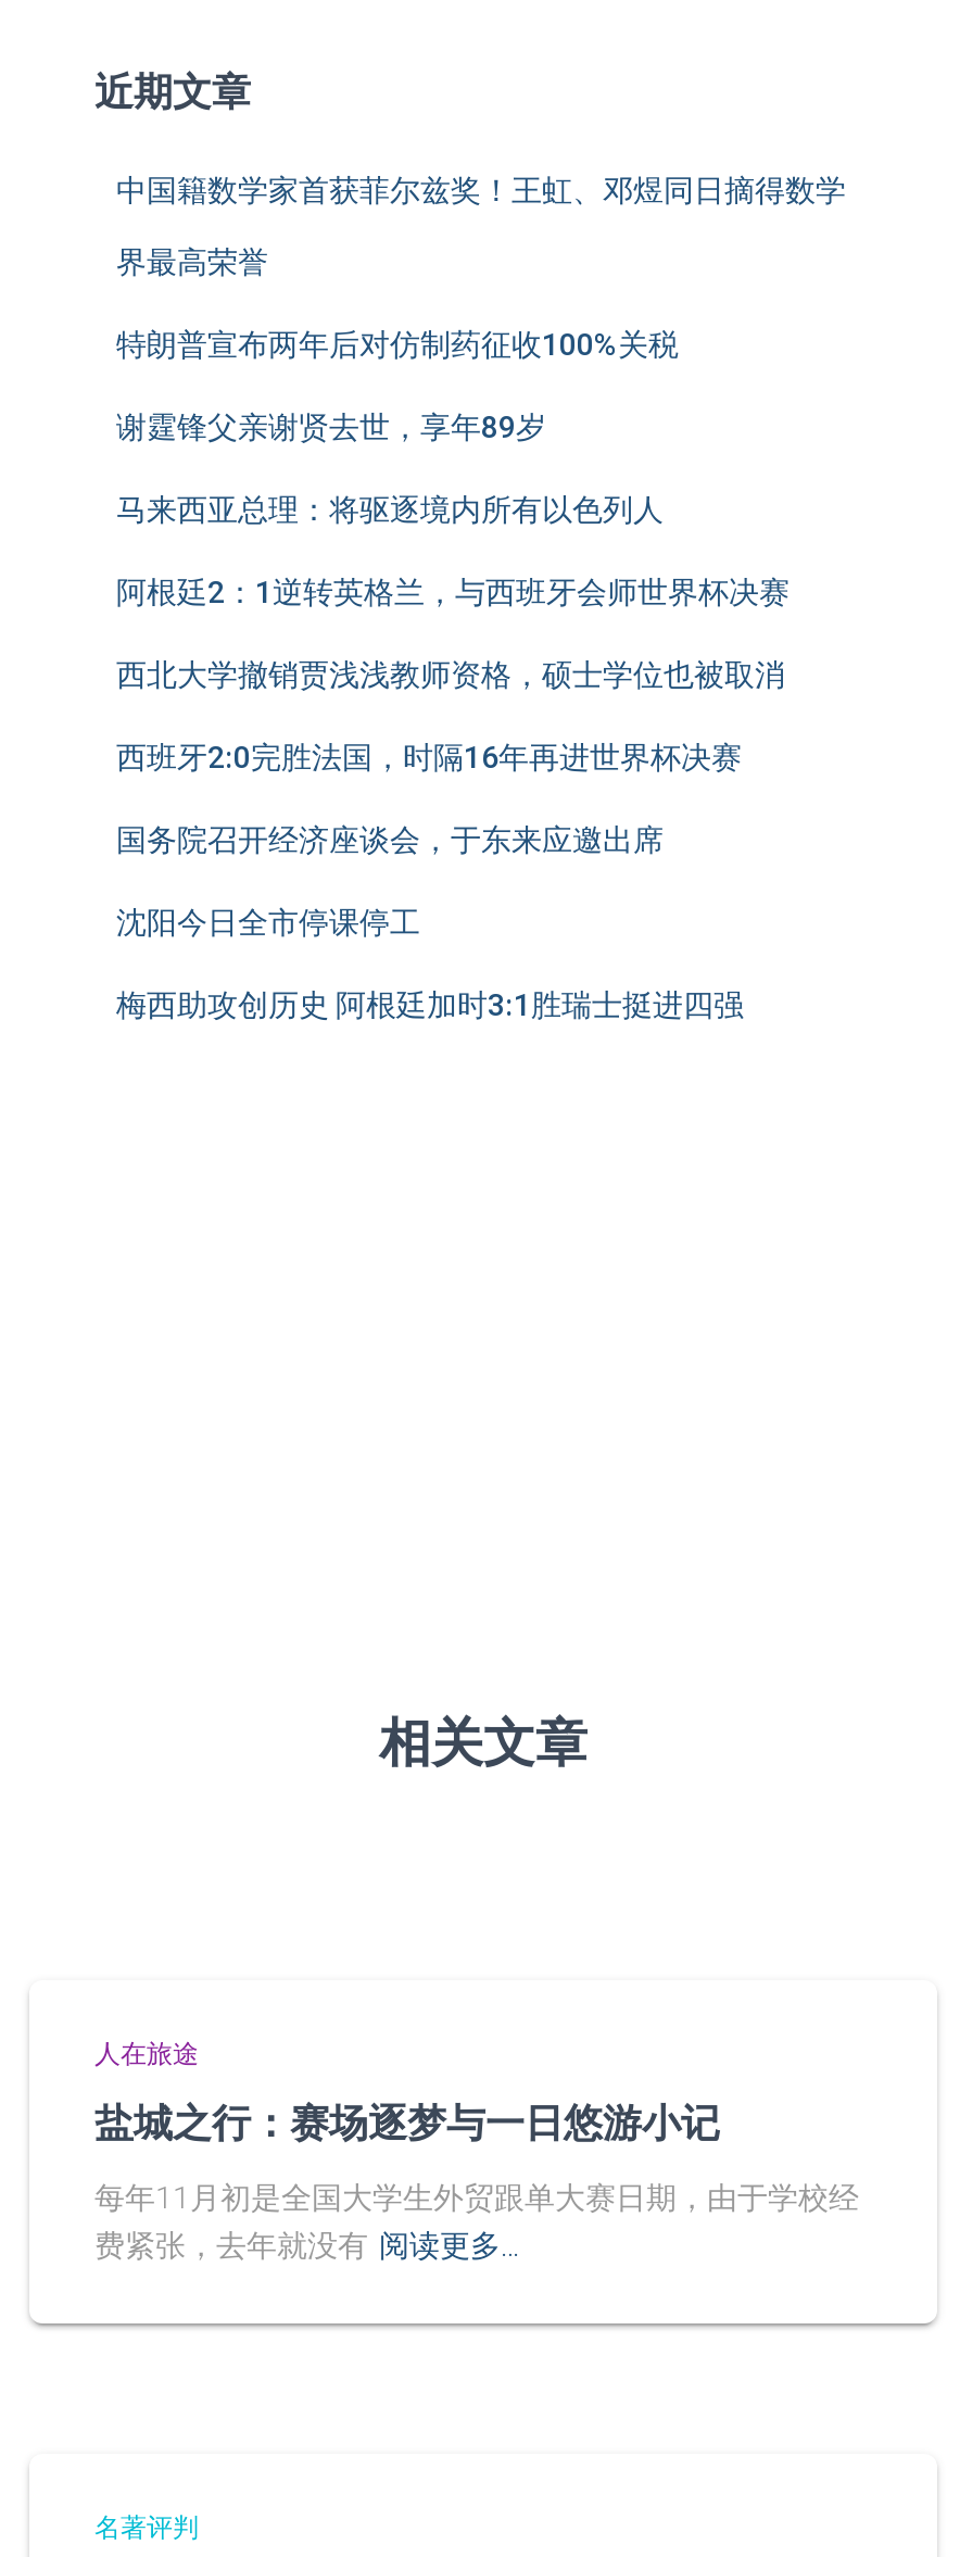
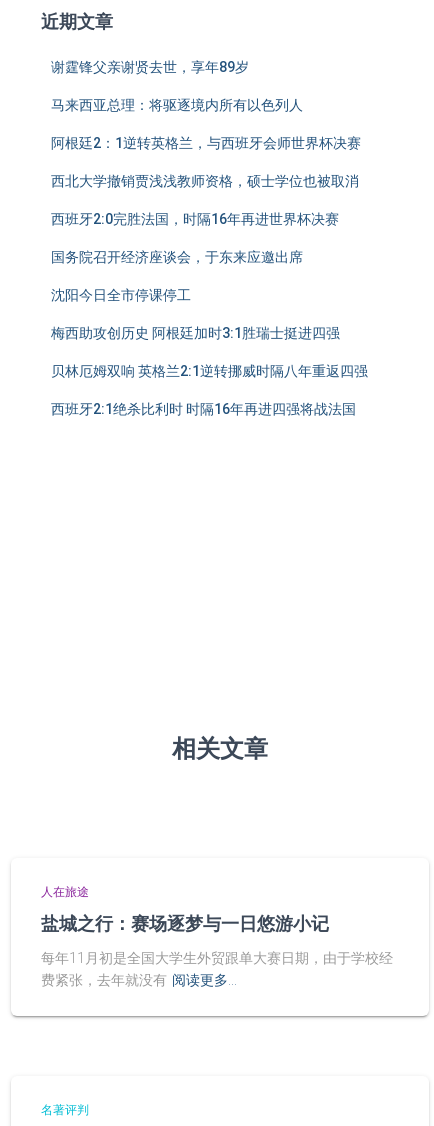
[116,173,846,362] 中国籍数学家首获菲尔兹奖！王虹、邓煜同日摘得数学 | 界最高荣誉 | 特朗普宣布两年后对仿制药征收100%关税 -> none
moved [116,410,790,1022] -> [51,59,361,341]: 谢霆锋父亲谢贤去世，享年89岁 | 马来西亚总理：将驱逐境内所有以色列人 | 阿根廷2：1逆转英格兰，与西班牙会师世界杯决赛 | 西北大学撤销贾浅浅教师资格，硕士学位也被取消 | 西班牙2:0完胜法国，时隔16年再进世界杯决赛 | 国务院召开经济座谈会，于东来应邀出席 | 沈阳今日全市停课停工 | 梅西助攻创历史 阿根廷加时3:1胜瑞士挺进四强
none -> [51,363,368,417] 贝林厄姆双响 英格兰2:1逆转挪威时隔八年重返四强 | 西班牙2:1绝杀比利时 时隔16年再进四强将战法国

